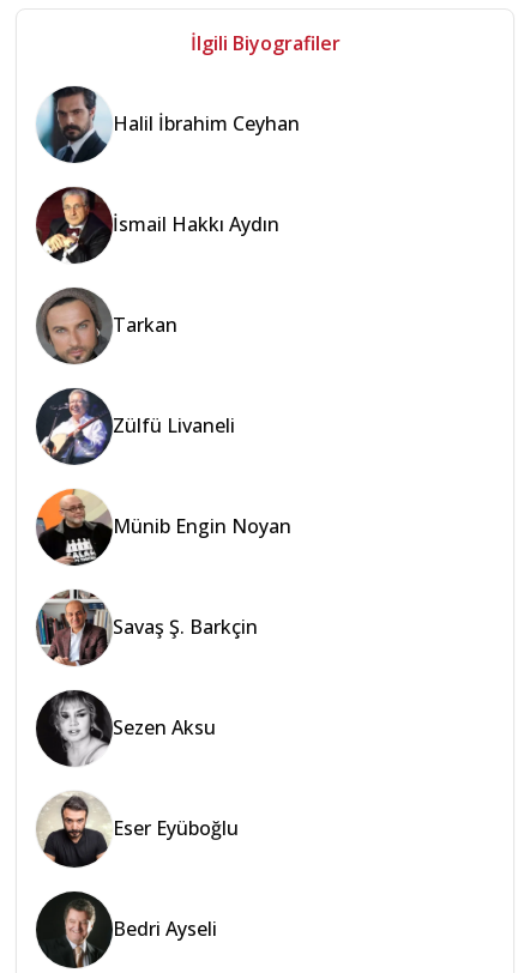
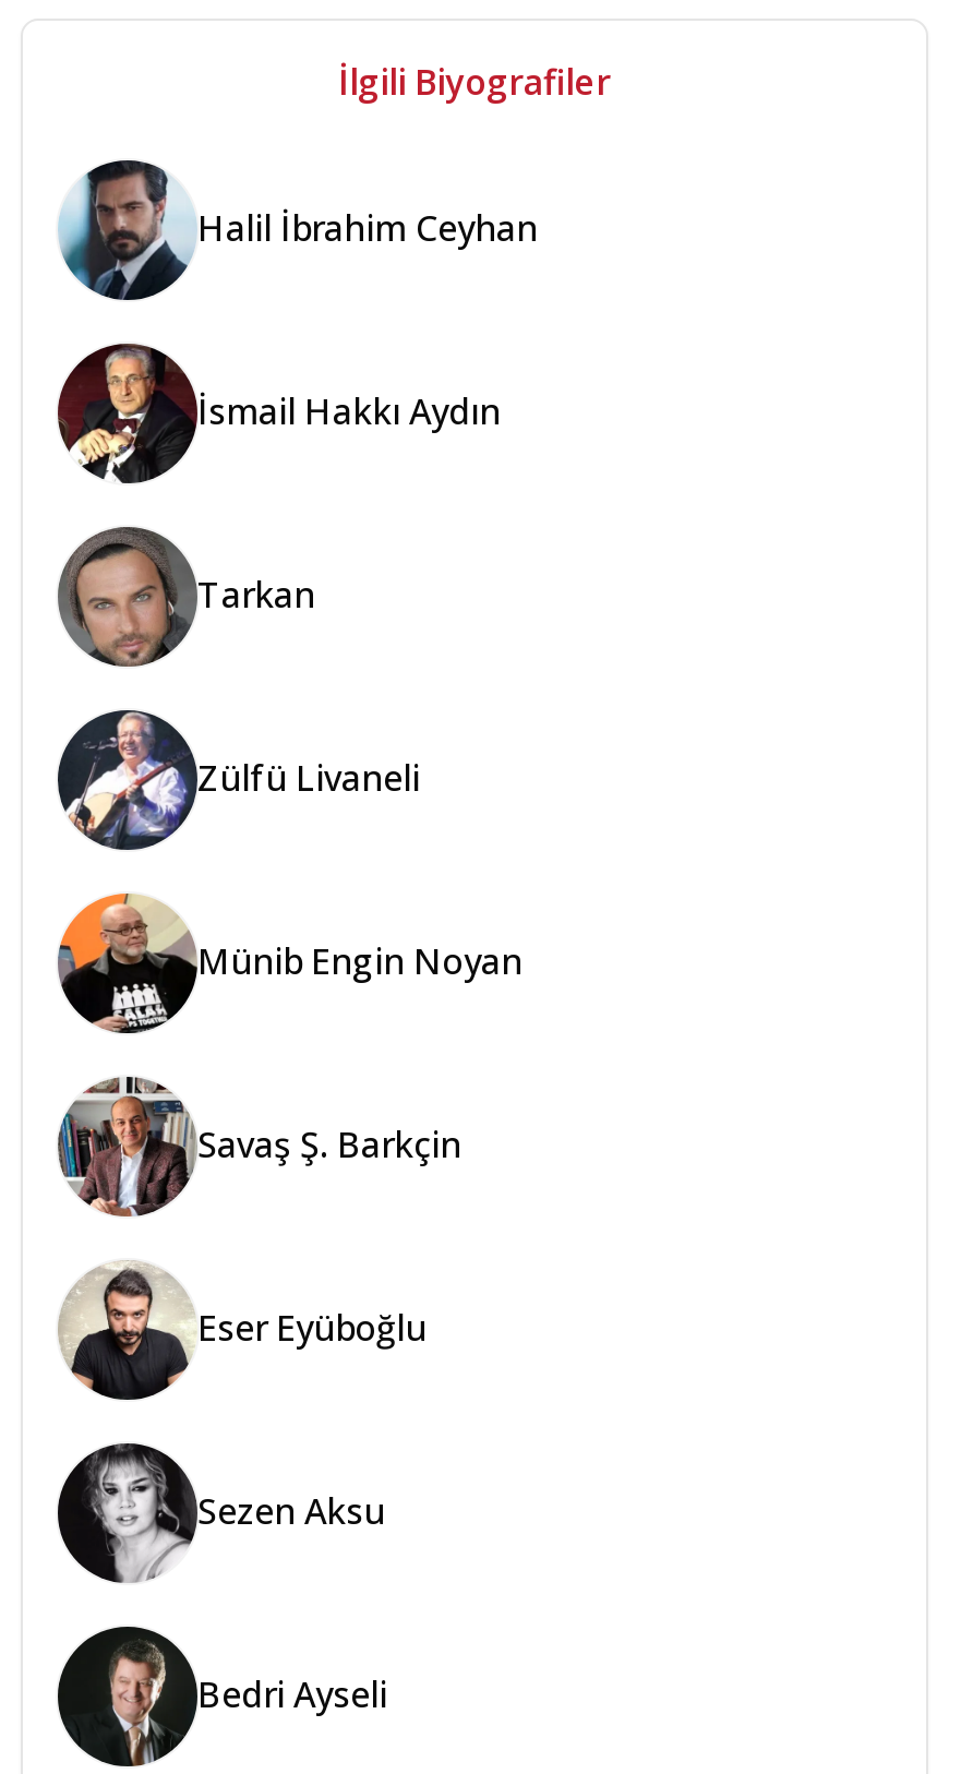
moved [36,689,216,768] -> [58,1441,385,1585]: [image] | Sezen Aksu
moved [37,791,239,866] -> [60,1262,427,1400]: [image] | Eser Eyüboğlu

